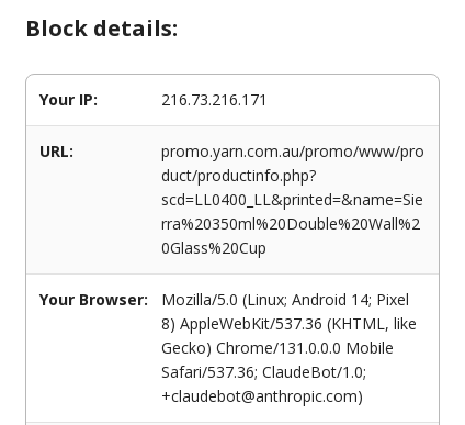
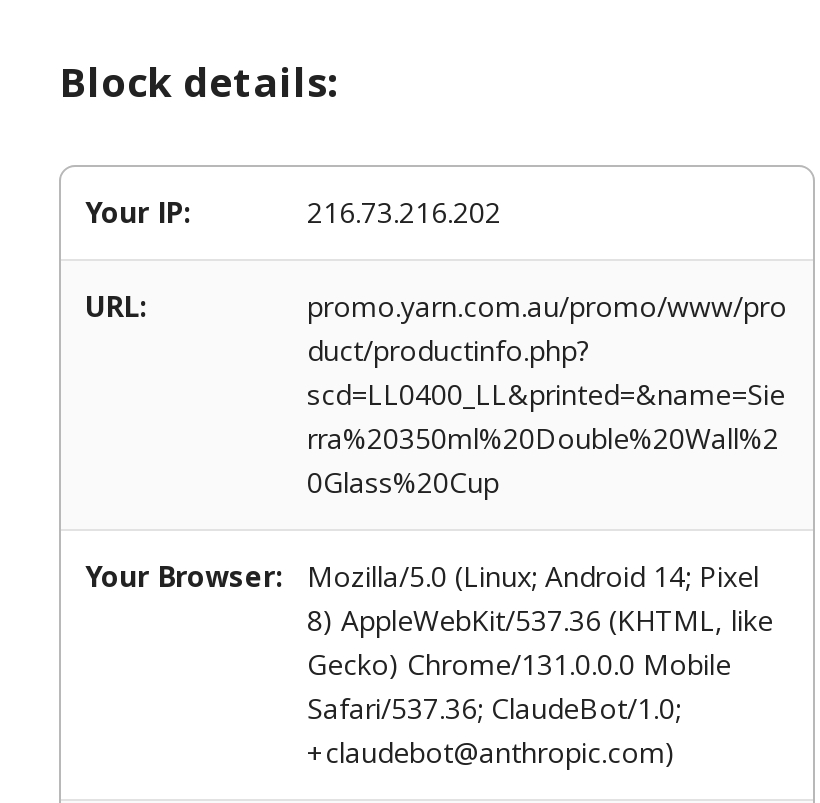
[161,89,268,110] 216.73.216.171 -> [307,193,501,231] 216.73.216.202

